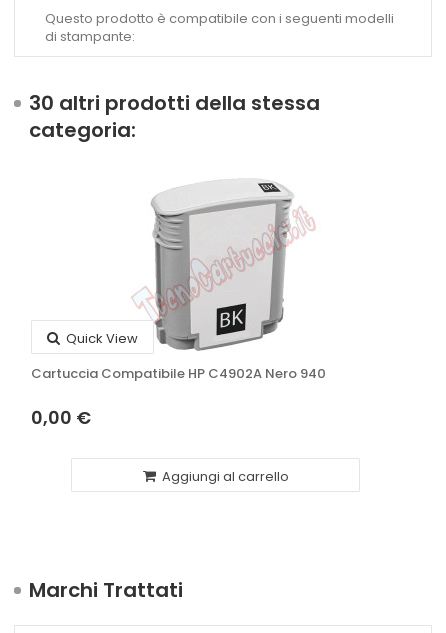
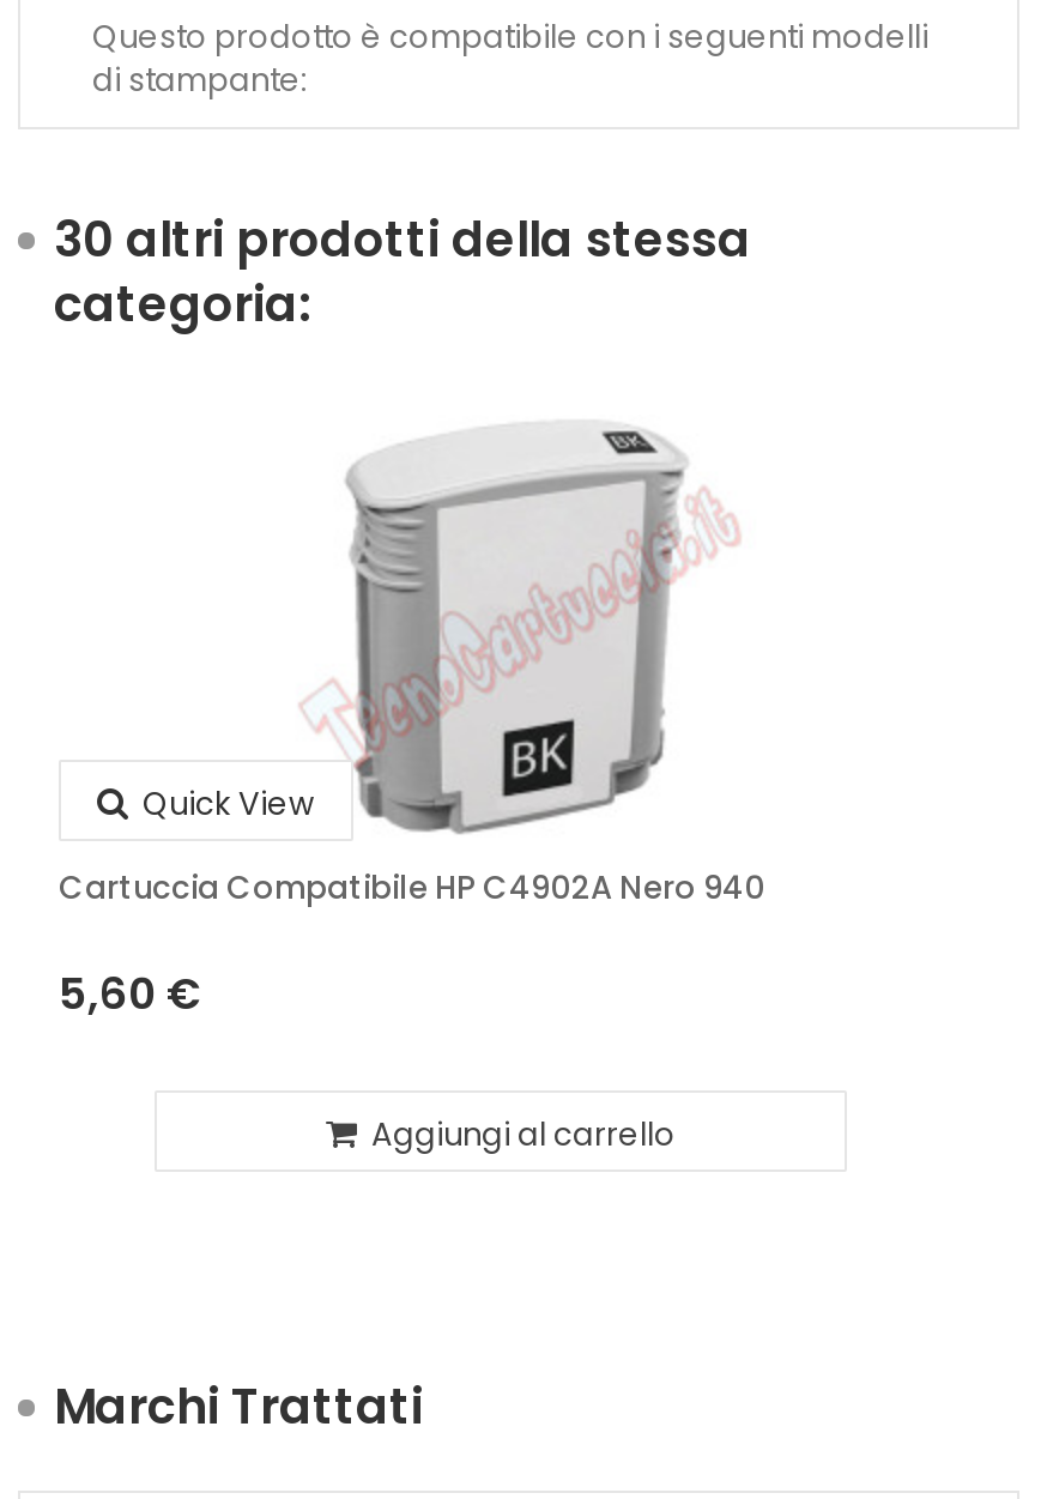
[31,405,91,430] 0,00 € -> [59,963,202,1023] 5,60 €

